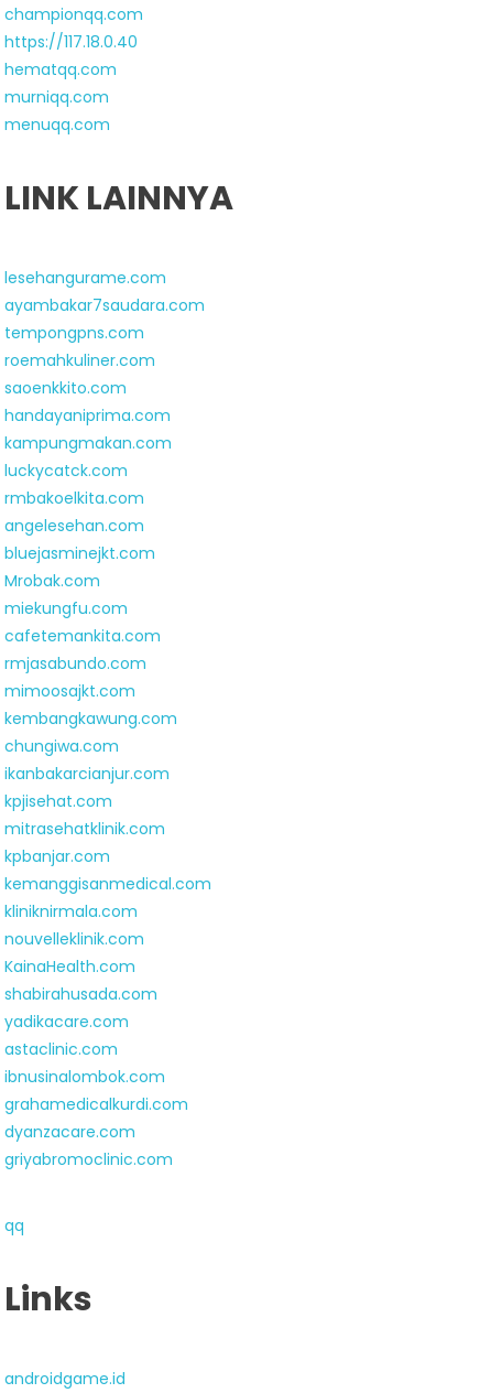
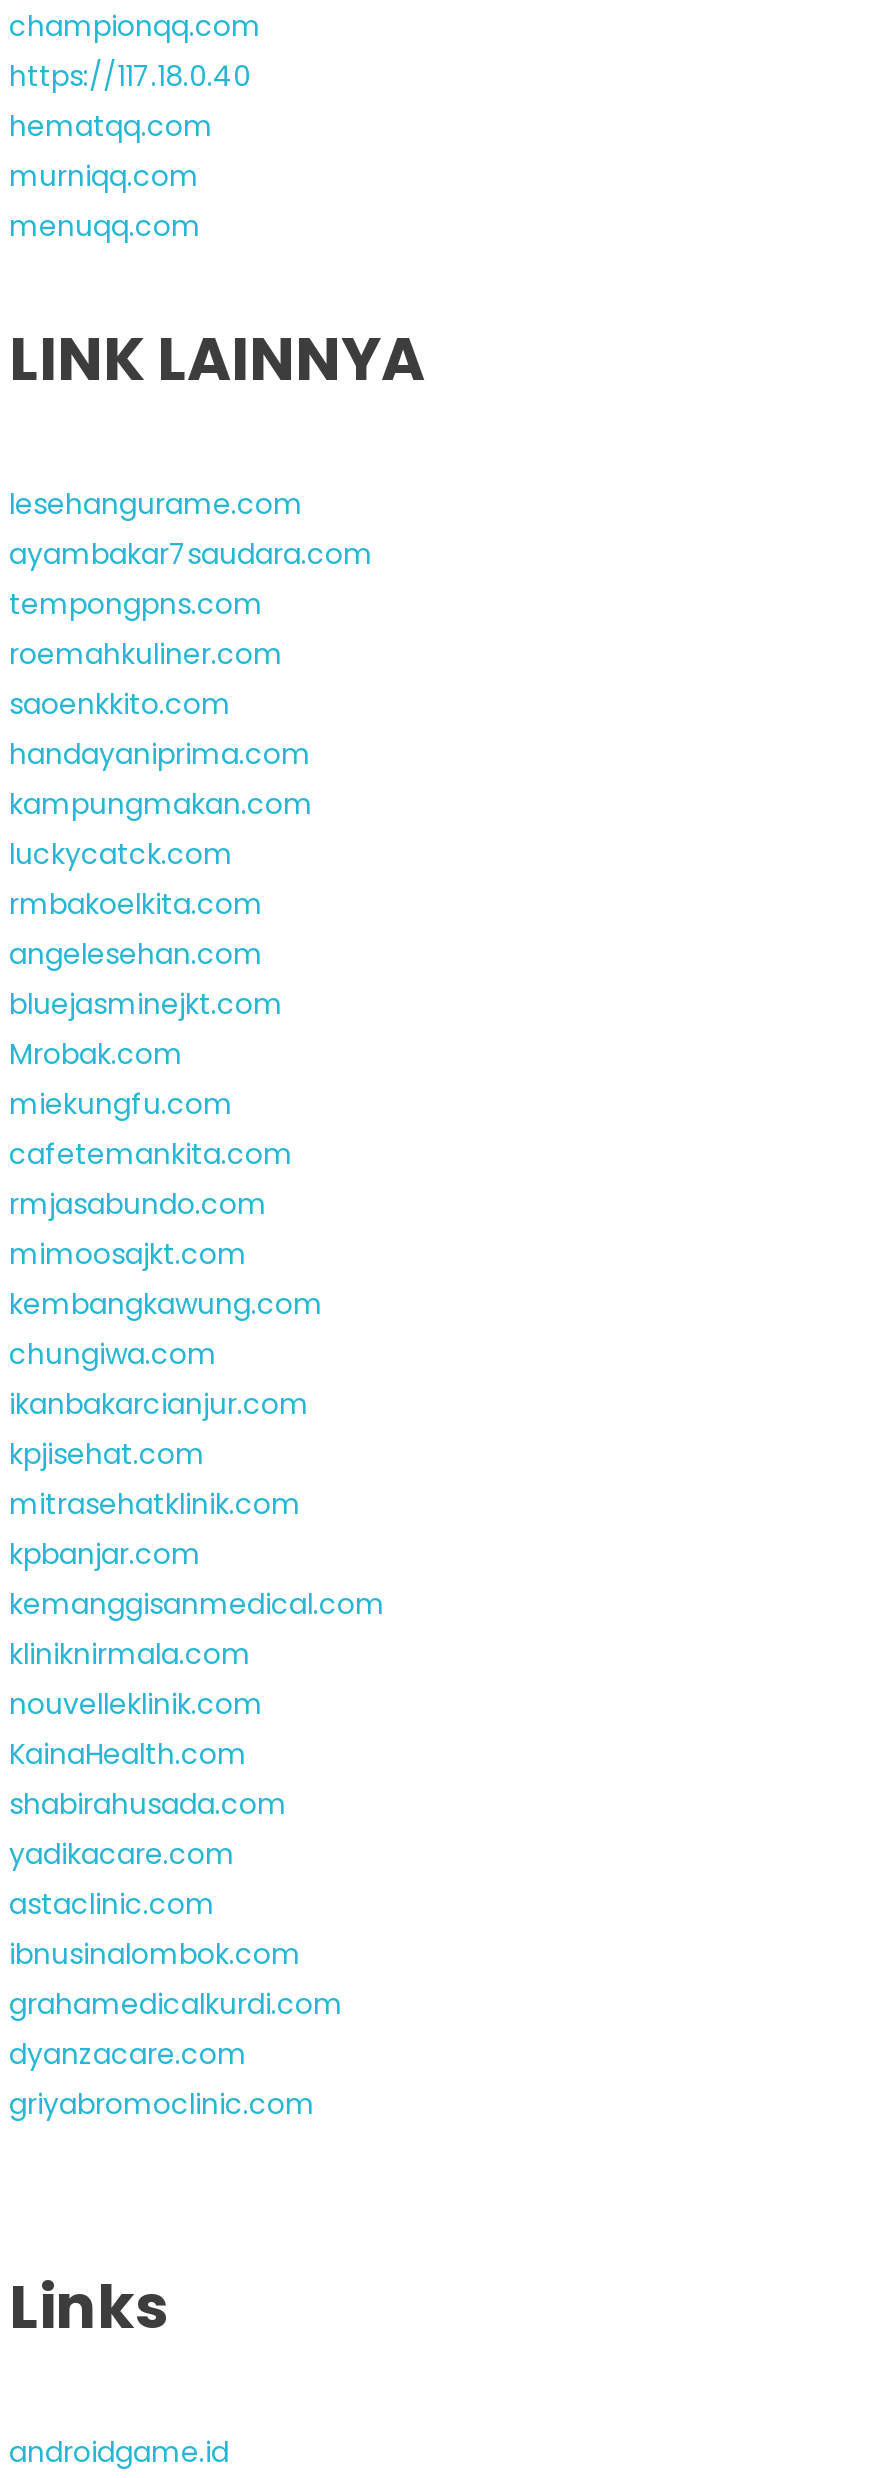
[5,1215,25,1237] qq -> none

